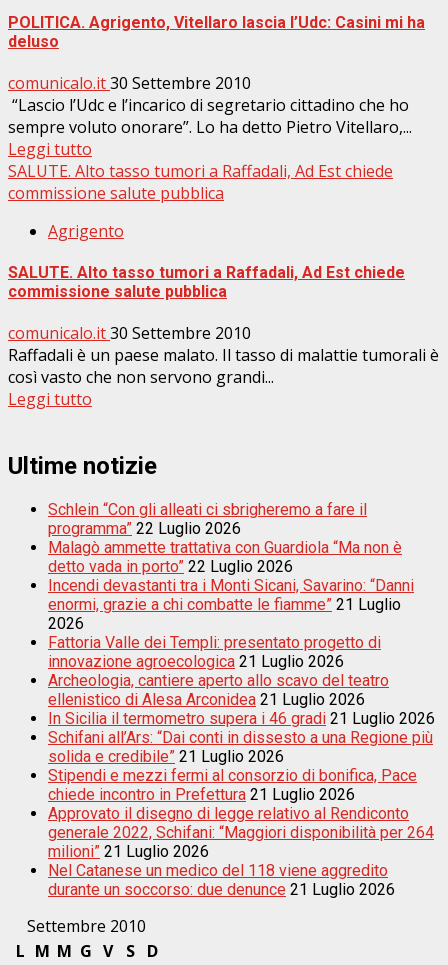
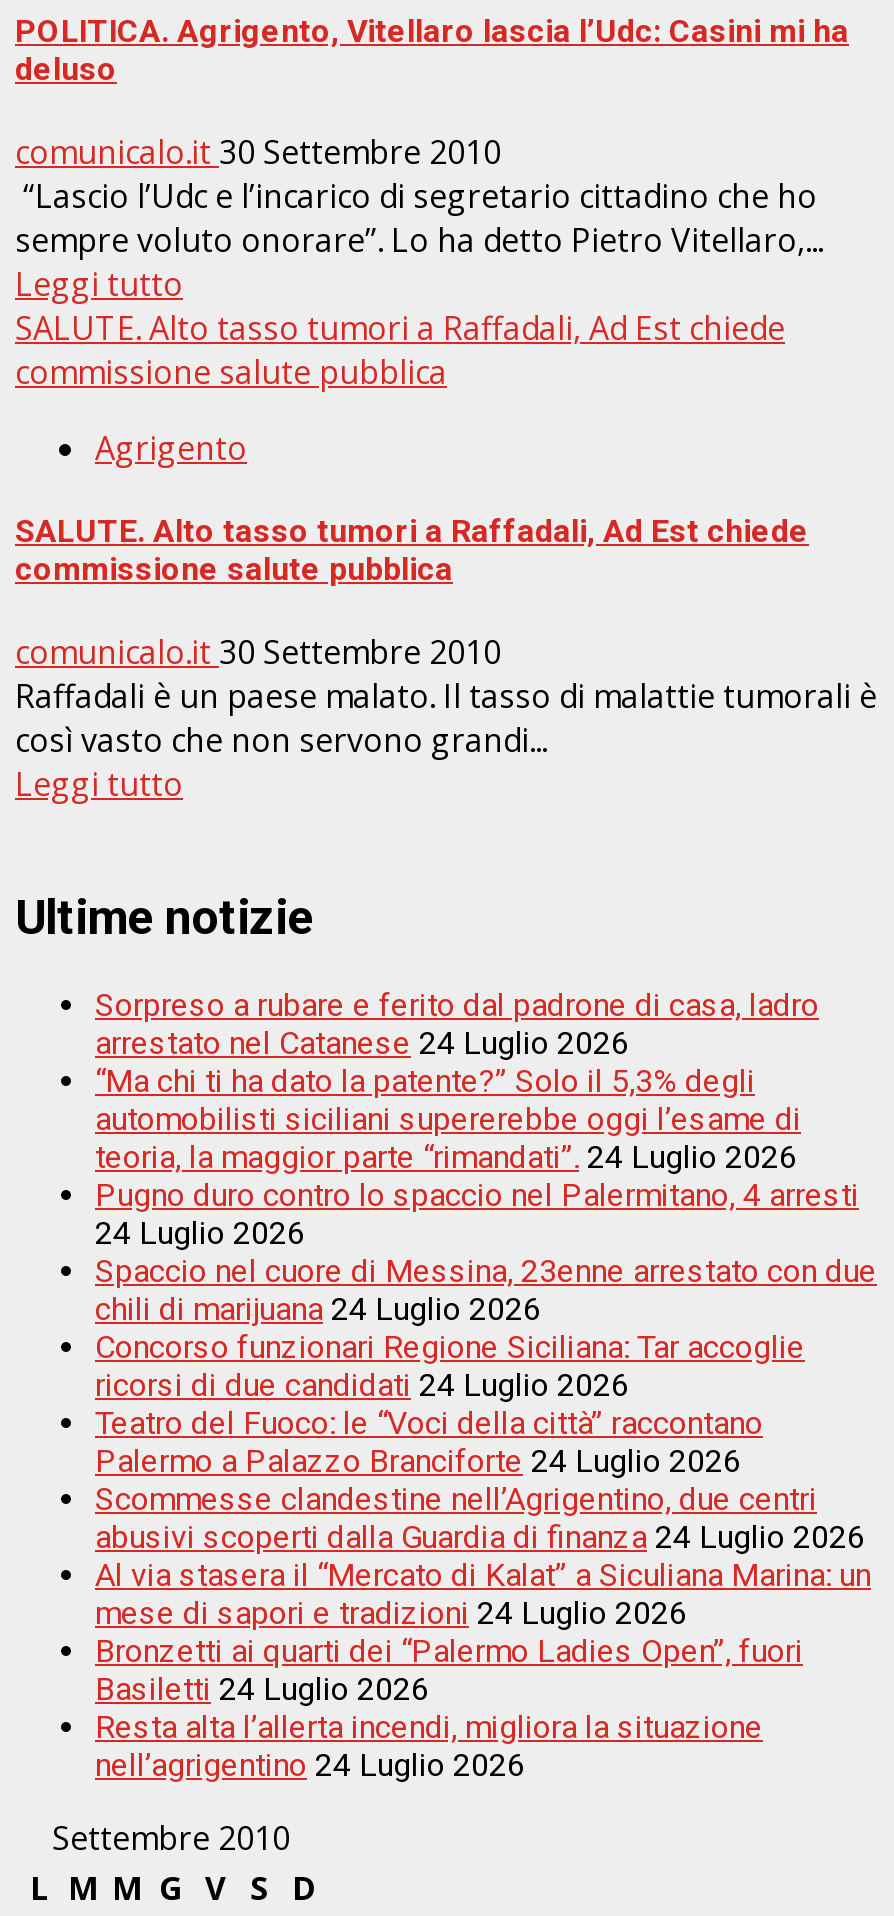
[48,500,435,899] Schlein “Con gli alleati ci sbrigheremo a fare il | programma” 22 Luglio 2026 | Malagò ammette trattativa con Guardiola “Ma non è | detto vada in porto” 22 Luglio 2026 | Incendi devastanti tra i Monti Sicani, Savarino: “Danni | enormi, grazie a chi combatte le fiamme” 21 Luglio | 2026 | Fattoria Valle dei Templi: presentato progetto di | innovazione agroecologica 21 Luglio 2026 | Archeologia, cantiere aperto allo scavo del teatro | ellenistico di Alesa Arconidea 21 Luglio 2026 | In Sicilia il termometro supera i 46 gradi 21 Luglio 2026 | Schifani all’Ars: “Dai conti in dissesto a una Regione più | solida e credibile” 21 Luglio 2026 | Stipendi e mezzi fermi al consorzio di bonifica, Pace | chiede incontro in Prefettura 21 Luglio 2026 | Approvato il disegno di legge relativo al Rendiconto | generale 2022, Schifani: “Maggiori disponibilità per 264 | milioni” 21 Luglio 2026 | Nel Catanese un medico del 118 viene aggredito | durante un soccorso: due denunce 21 Luglio 2026 -> [95,987,877,1785] Sorpreso a rubare e ferito dal padrone di casa, ladro | arrestato nel Catanese 24 Luglio 2026 | “Ma chi ti ha dato la patente?” Solo il 5,3% degli | automobilisti siciliani supererebbe oggi l’esame di | teoria, la maggior parte “rimandati”. 24 Luglio 2026 | Pugno duro contro lo spaccio nel Palermitano, 4 arresti | 24 Luglio 2026 | Spaccio nel cuore di Messina, 23enne arrestato con due | chili di marijuana 24 Luglio 2026 | Concorso funzionari Regione Siciliana: Tar accoglie | ricorsi di due candidati 24 Luglio 2026 | Teatro del Fuoco: le “Voci della città” raccontano | Palermo a Palazzo Branciforte 24 Luglio 2026 | Scommesse clandestine nell’Agrigentino, due centri | abusivi scoperti dalla Guardia di finanza 24 Luglio 2026 | Al via stasera il “Mercato di Kalat” a Siculiana Marina: un | mese di sapori e tradizioni 24 Luglio 2026 | Bronzetti ai quarti dei “Palermo Ladies Open”, fuori | Basiletti 24 Luglio 2026 | Resta alta l’allerta incendi, migliora la situazione | nell’agrigentino 24 Luglio 2026

